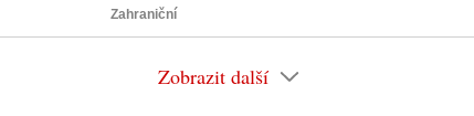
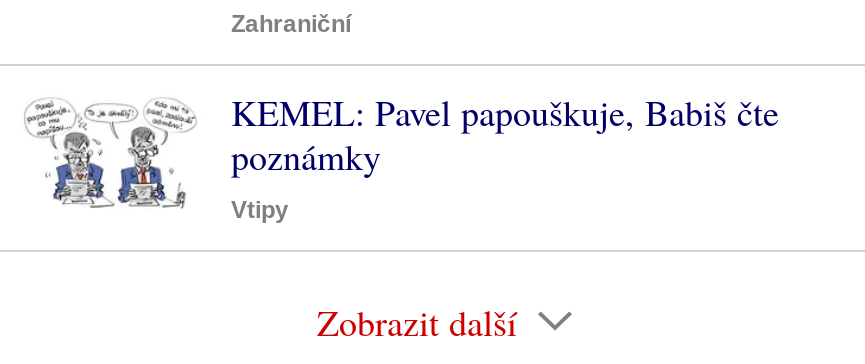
none -> [23,88,779,224] [image] | KEMEL: Pavel papouškuje, Babiš čte | poznámky | Vtipy

